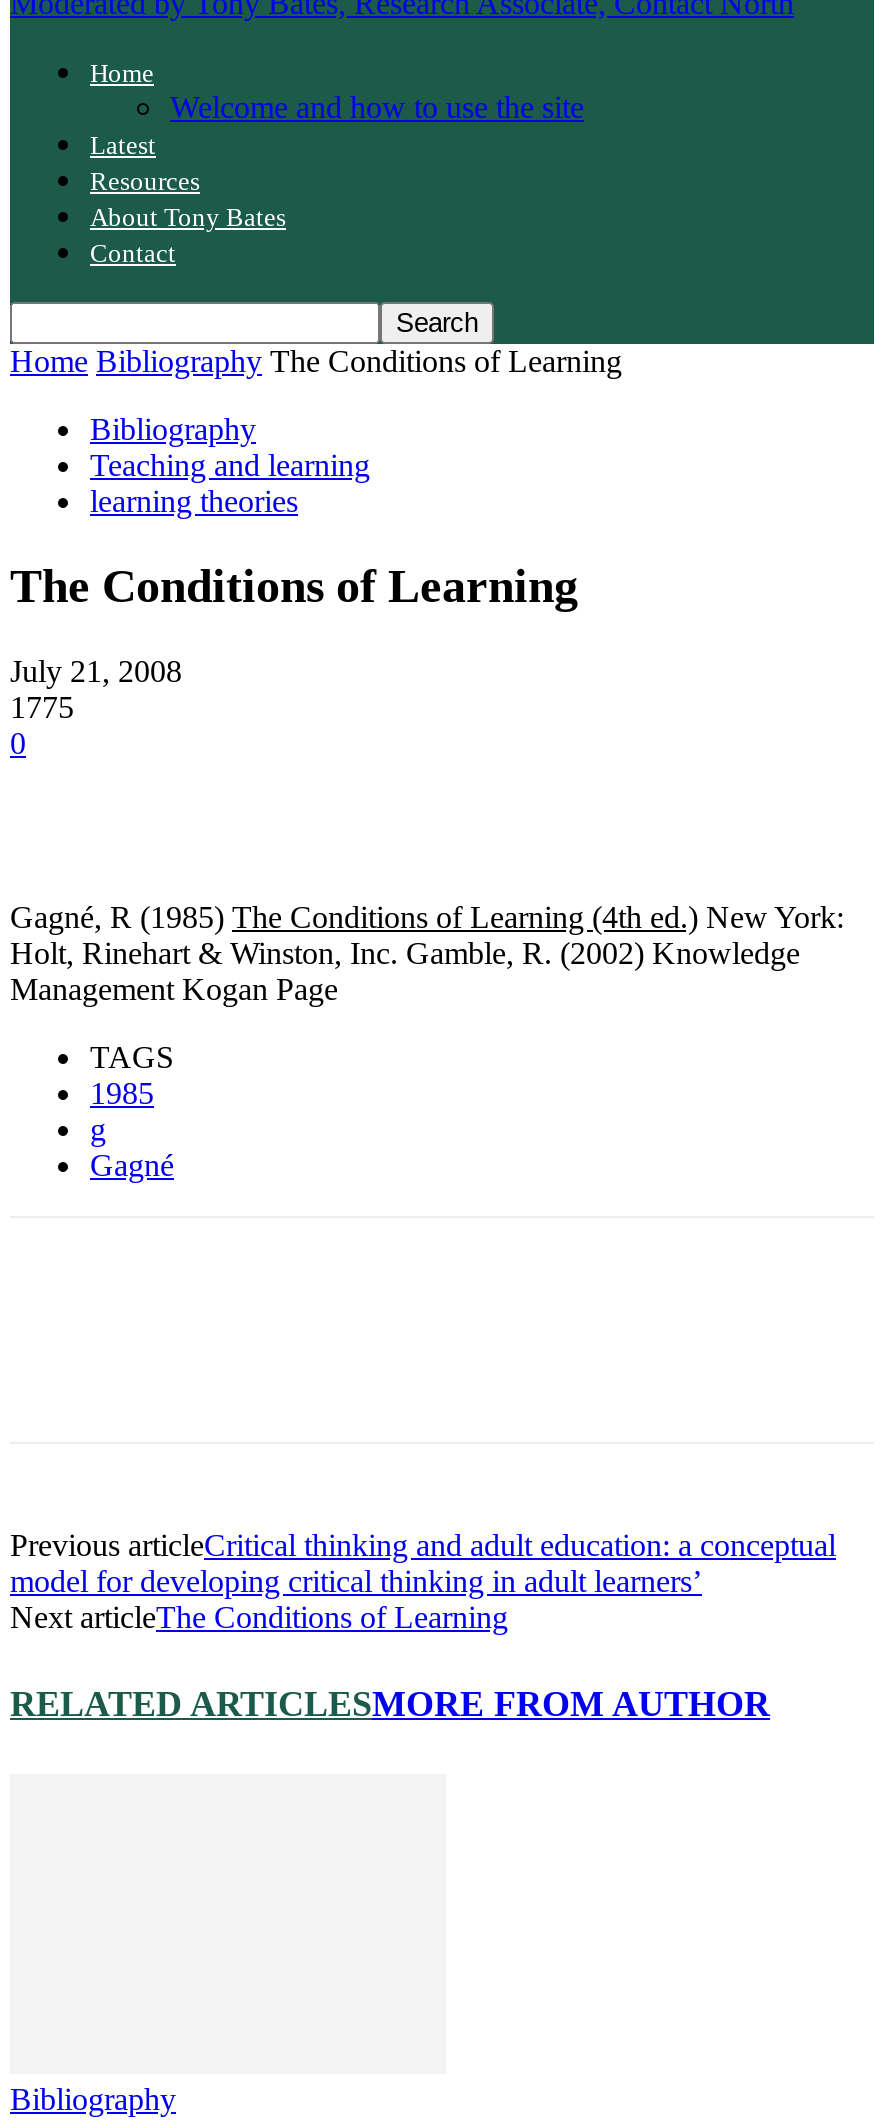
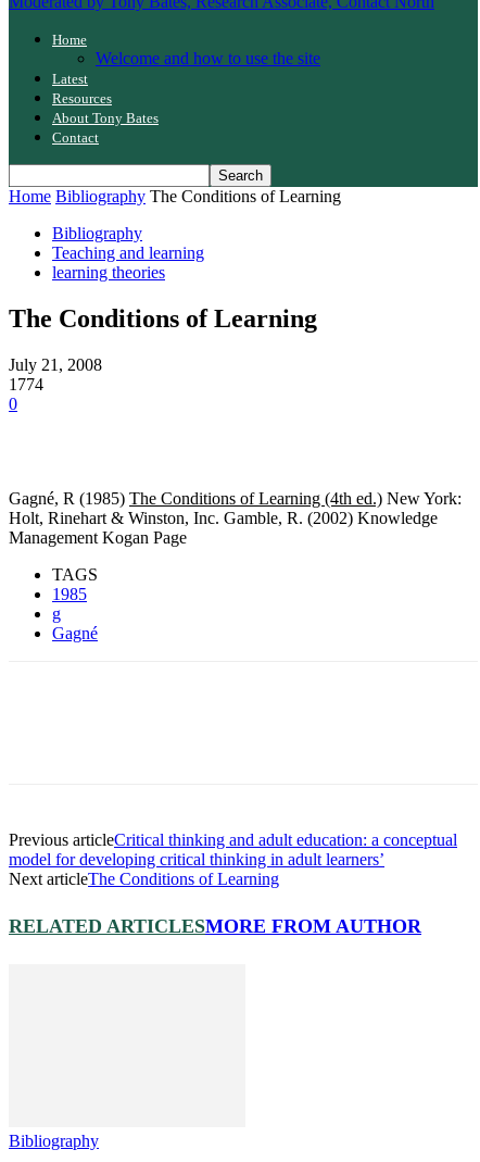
[10,690,74,724] 1775 -> [9,375,43,393] 1774

